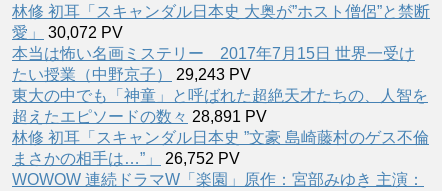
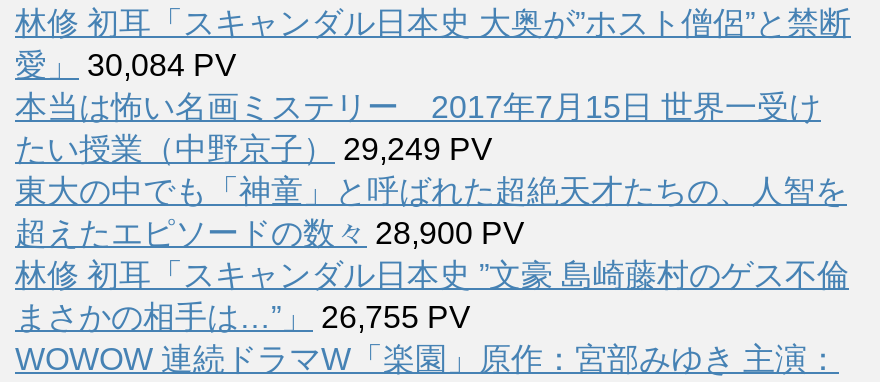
[12,24,123,41] 愛」30,072 PV -> [15,47,237,81] 愛」30,084 PV
[12,66,251,83] たい授業（中野京子）29,243 PV -> [15,131,493,165] たい授業（中野京子）29,249 PV
[12,108,267,125] 超えたエピソードの数々28,891 PV -> [15,215,525,249] 超えたエピソードの数々28,900 PV
[12,150,240,167] まさかの相手は…”」26,752 PV -> [15,299,471,333] まさかの相手は…”」26,755 PV

